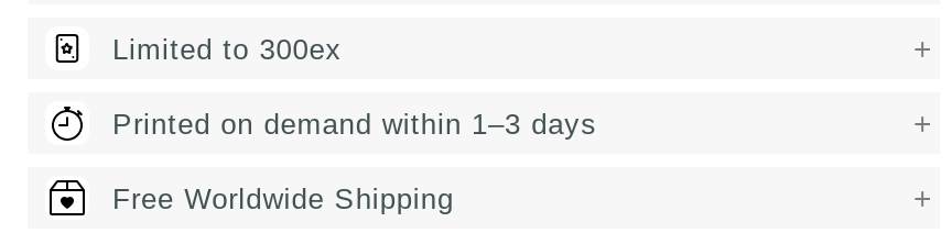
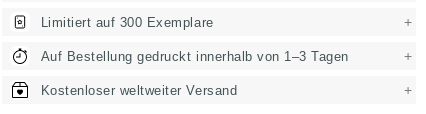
[112,32,342,65] Limited to 300ex -> [40,14,213,29] Limitiert auf 300 Exemplare
[112,107,598,140] Printed on demand within 1–3 days -> [40,48,349,63] Auf Bestellung gedruckt innerhalb von 1–3 Tagen
[112,181,454,214] Free Worldwide Shipping -> [40,82,237,97] Kostenloser weltweiter Versand

